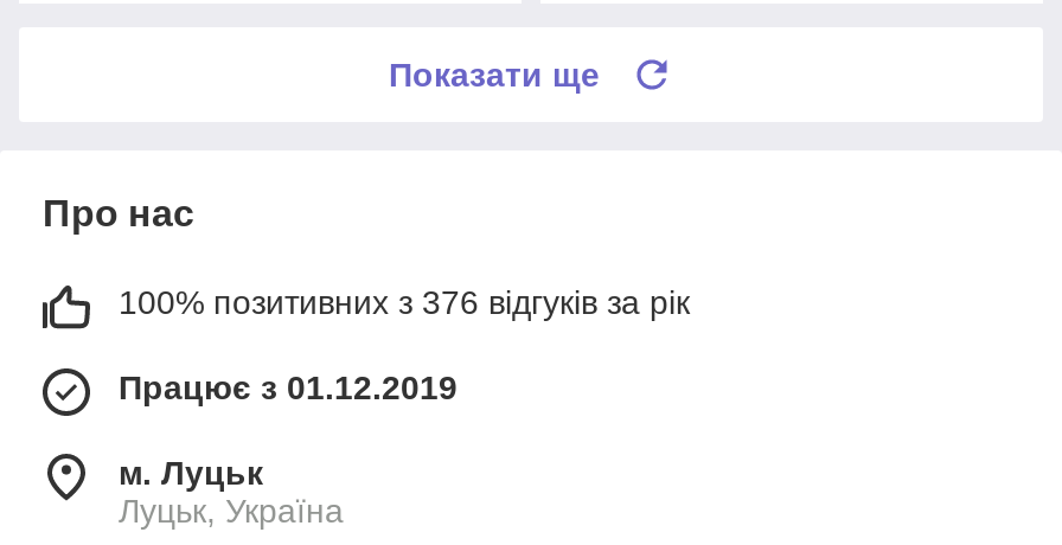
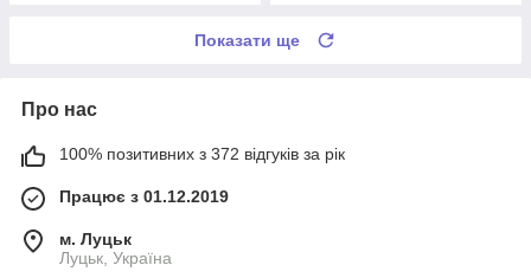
[119,283,690,321] 100% позитивних з 376 відгуків за рік -> [59,144,345,163] 100% позитивних з 372 відгуків за рік

